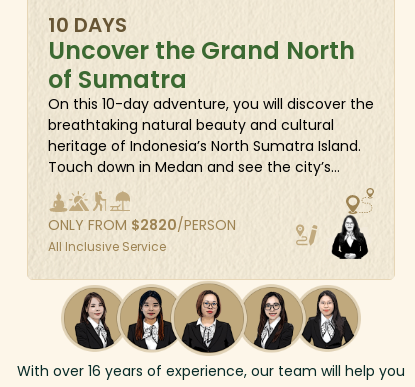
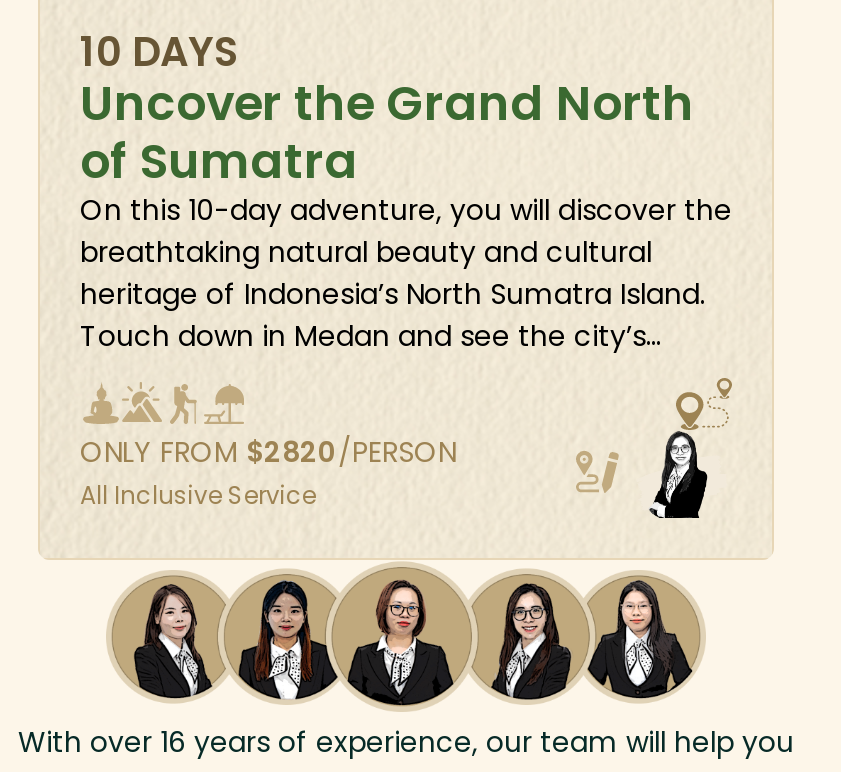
[334,222,369,260] [image] -> [654,444,720,518] [image]

